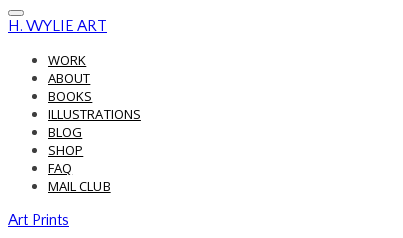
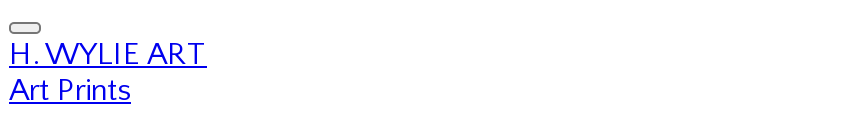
[48,51,141,195] WORK | ABOUT | BOOKS | ILLUSTRATIONS | BLOG | SHOP | FAQ | MAIL CLUB -> none

